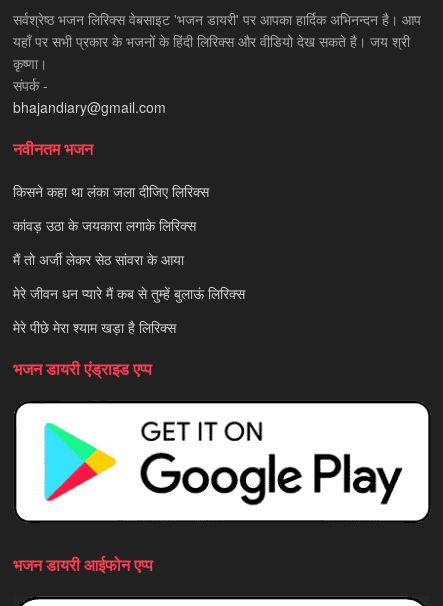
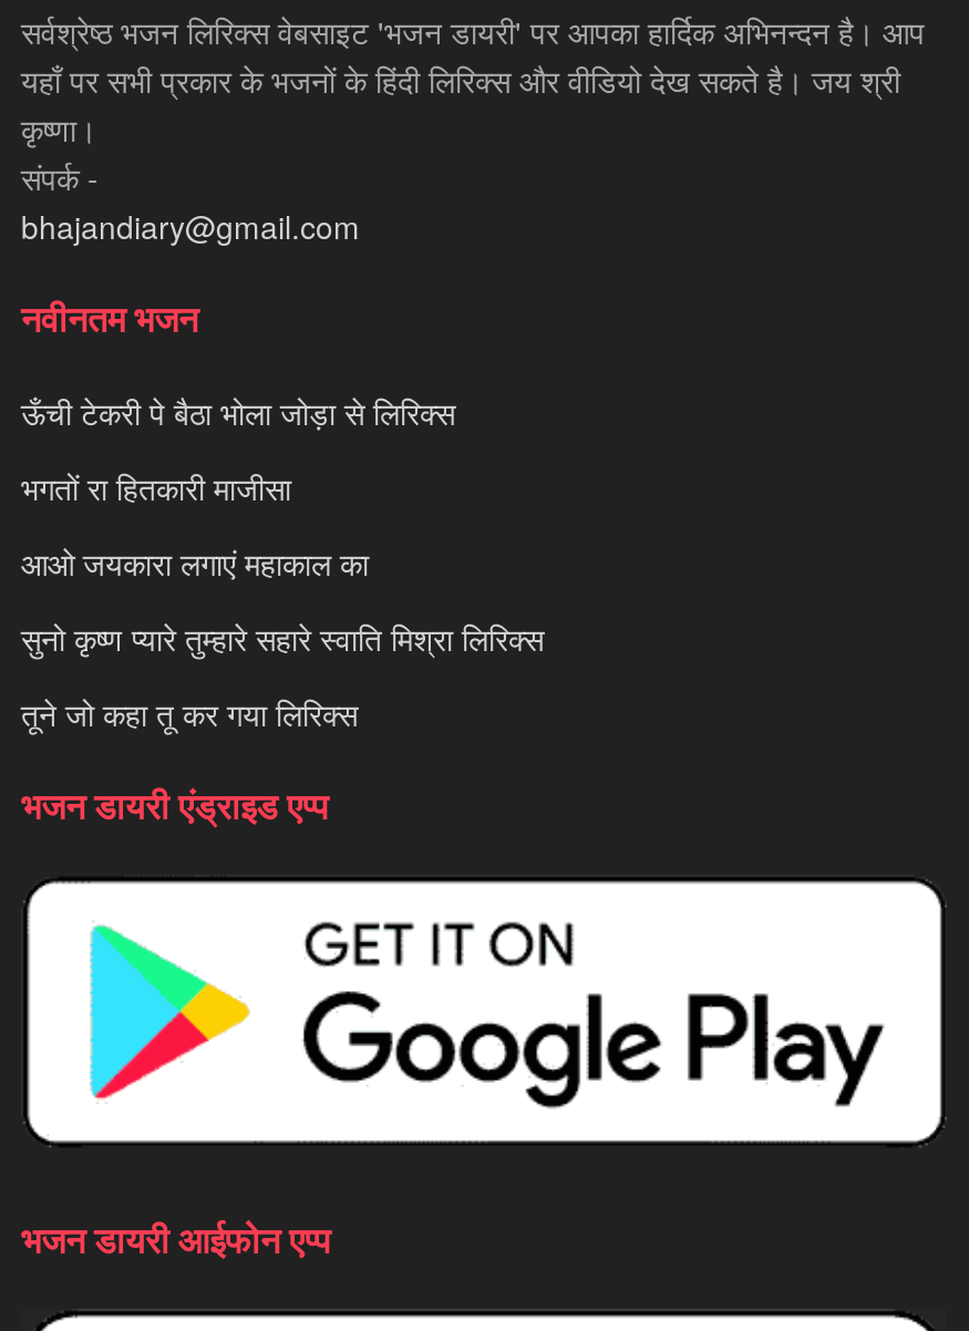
[13,181,209,201] किसने कहा था लंका जला दीजिए लिरिक्स -> [21,391,455,435] ऊँची टेकरी पे बैठा भोला जोड़ा से लिरिक्स
[13,215,196,235] कांवड़ उठा के जयकारा लगाके लिरिक्स -> [21,466,291,510] भगतों रा हितकारी माजीसा
[13,249,184,269] मैं तो अर्जी लेकर सेठ सांवरा के आया -> [21,541,369,586] आओ जयकारा लगाएं महाकाल का
[13,283,245,303] मेरे जीवन धन प्यारे मैं कब से तुम्हें बुलाऊं लिरिक्स -> [21,617,544,661] सुनो कृष्ण प्यारे तुम्हारे सहारे स्वाति मिश्रा लिरिक्स
[13,317,176,337] मेरे पीछे मेरा श्याम खड़ा है लिरिक्स -> [21,692,358,736] तूने जो कहा तू कर गया लिरिक्स

